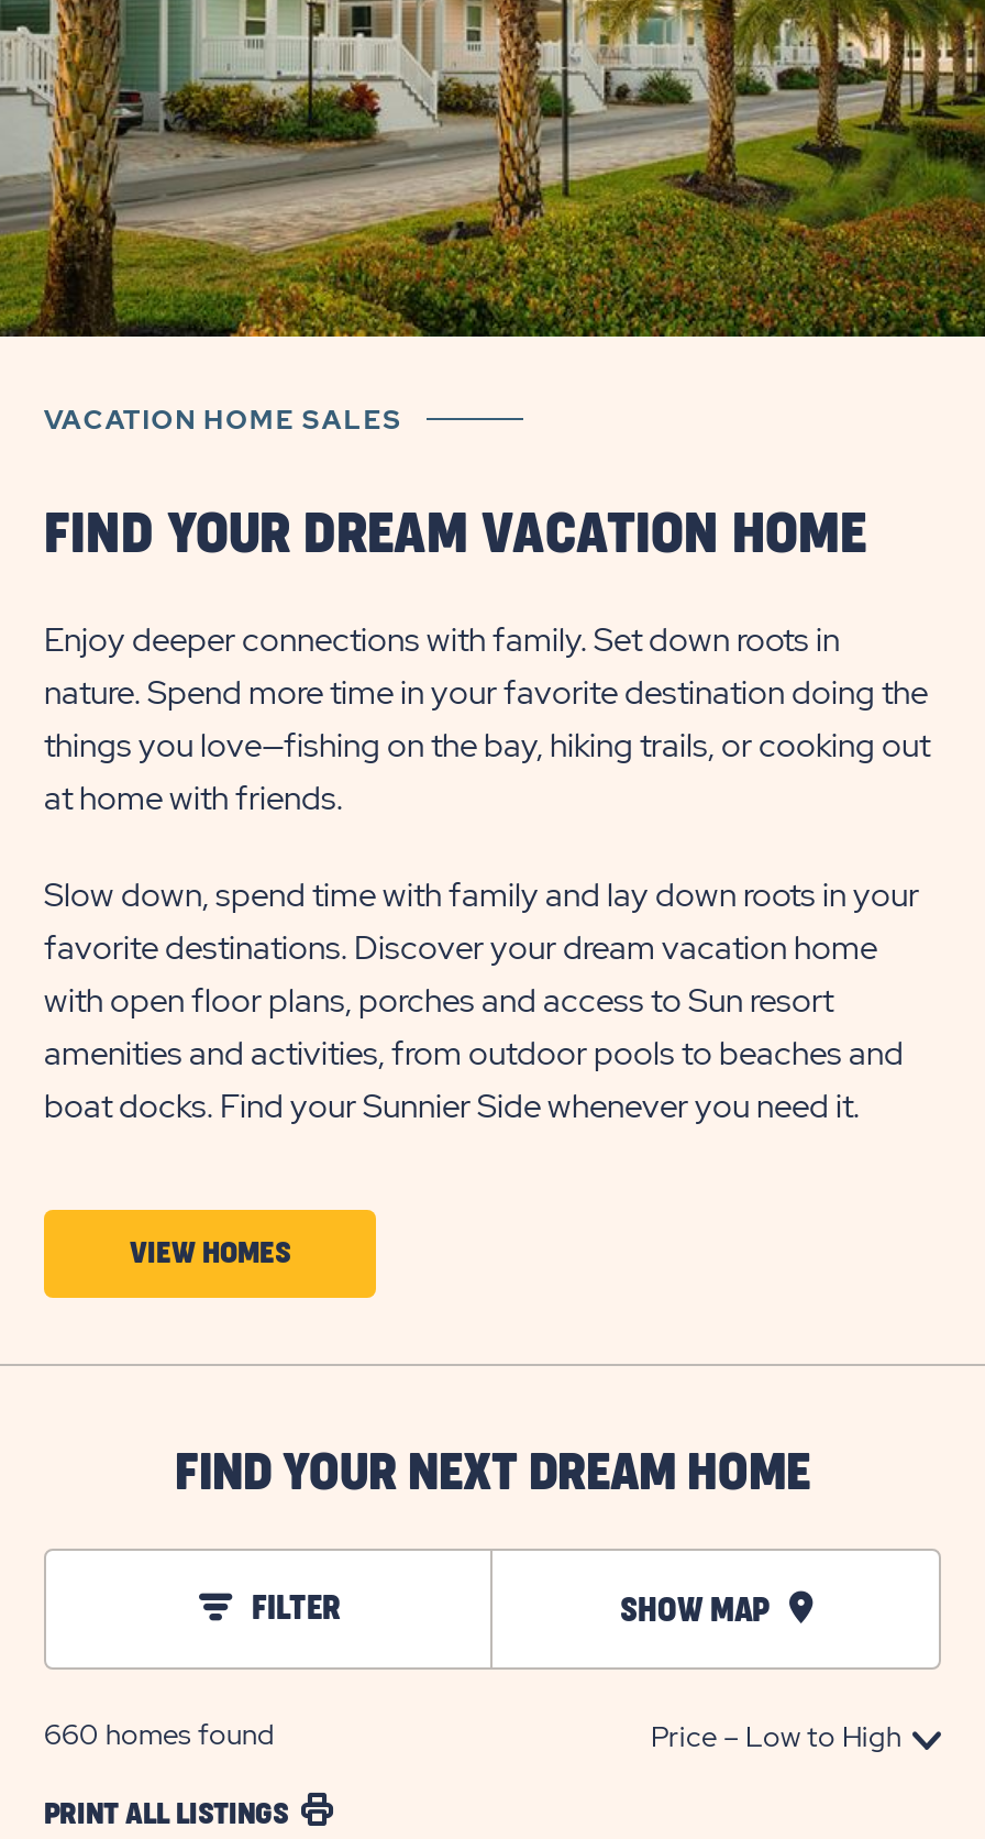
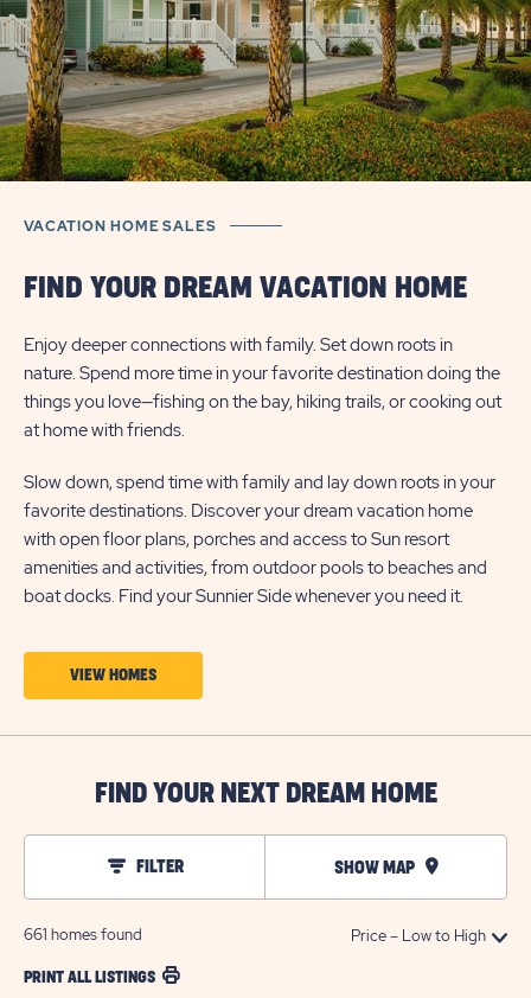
[44,1716,275,1753] 660 homes found -> [24,925,142,945] 661 homes found

